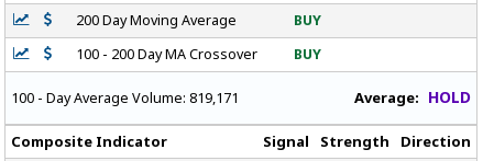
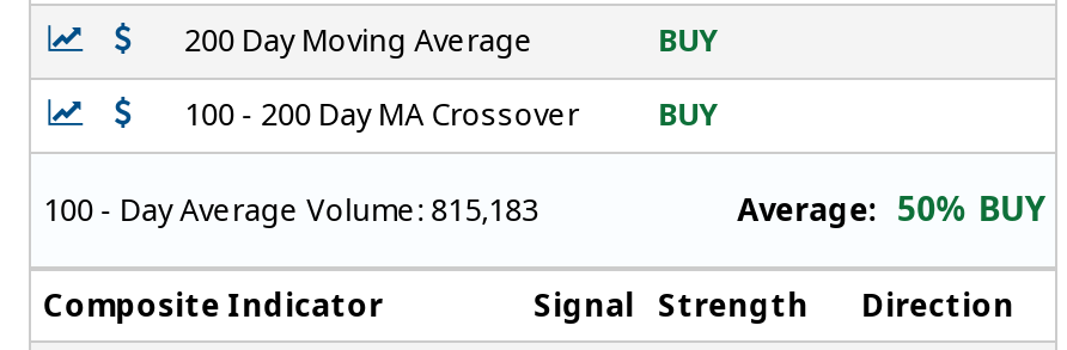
[11,87,471,108] 100 - Day Average Volume: 819,171 | Average: HOLD -> [43,186,1043,231] 100 - Day Average Volume: 815,183 | Average: 50% BUY

